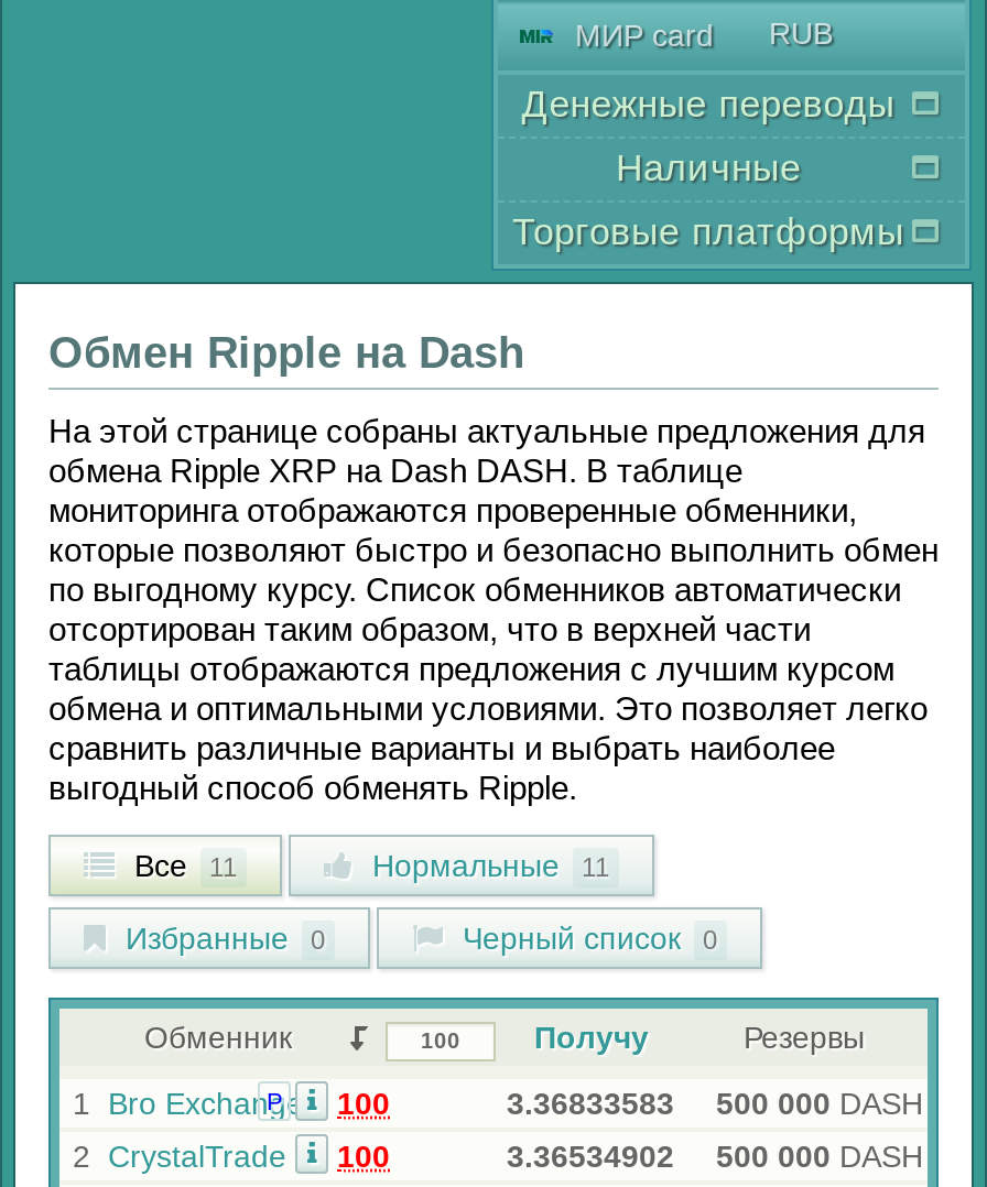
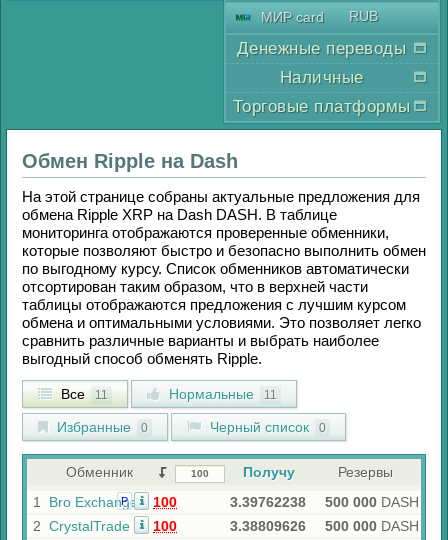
[507,1086,923,1121] 3.36833583 500 000 DASH -> [230,494,419,510] 3.39762238 500 000 DASH
[507,1139,923,1174] 3.36534902 500 000 DASH -> [230,518,419,534] 3.38809626 500 000 DASH

